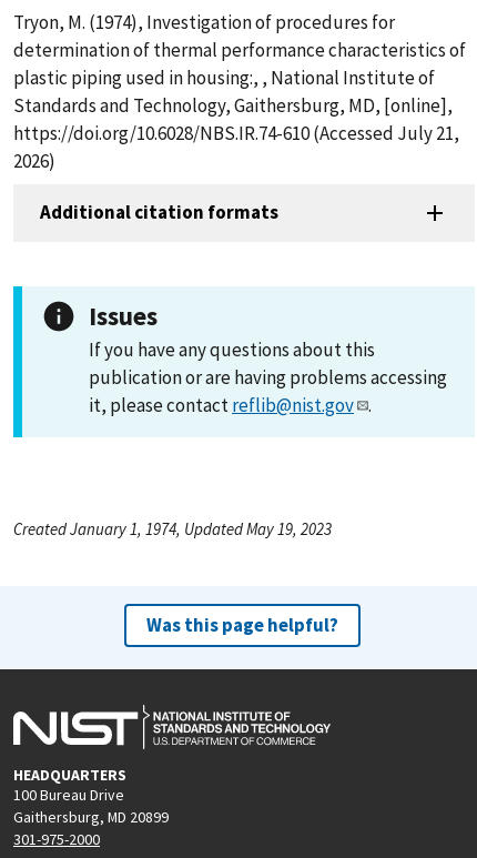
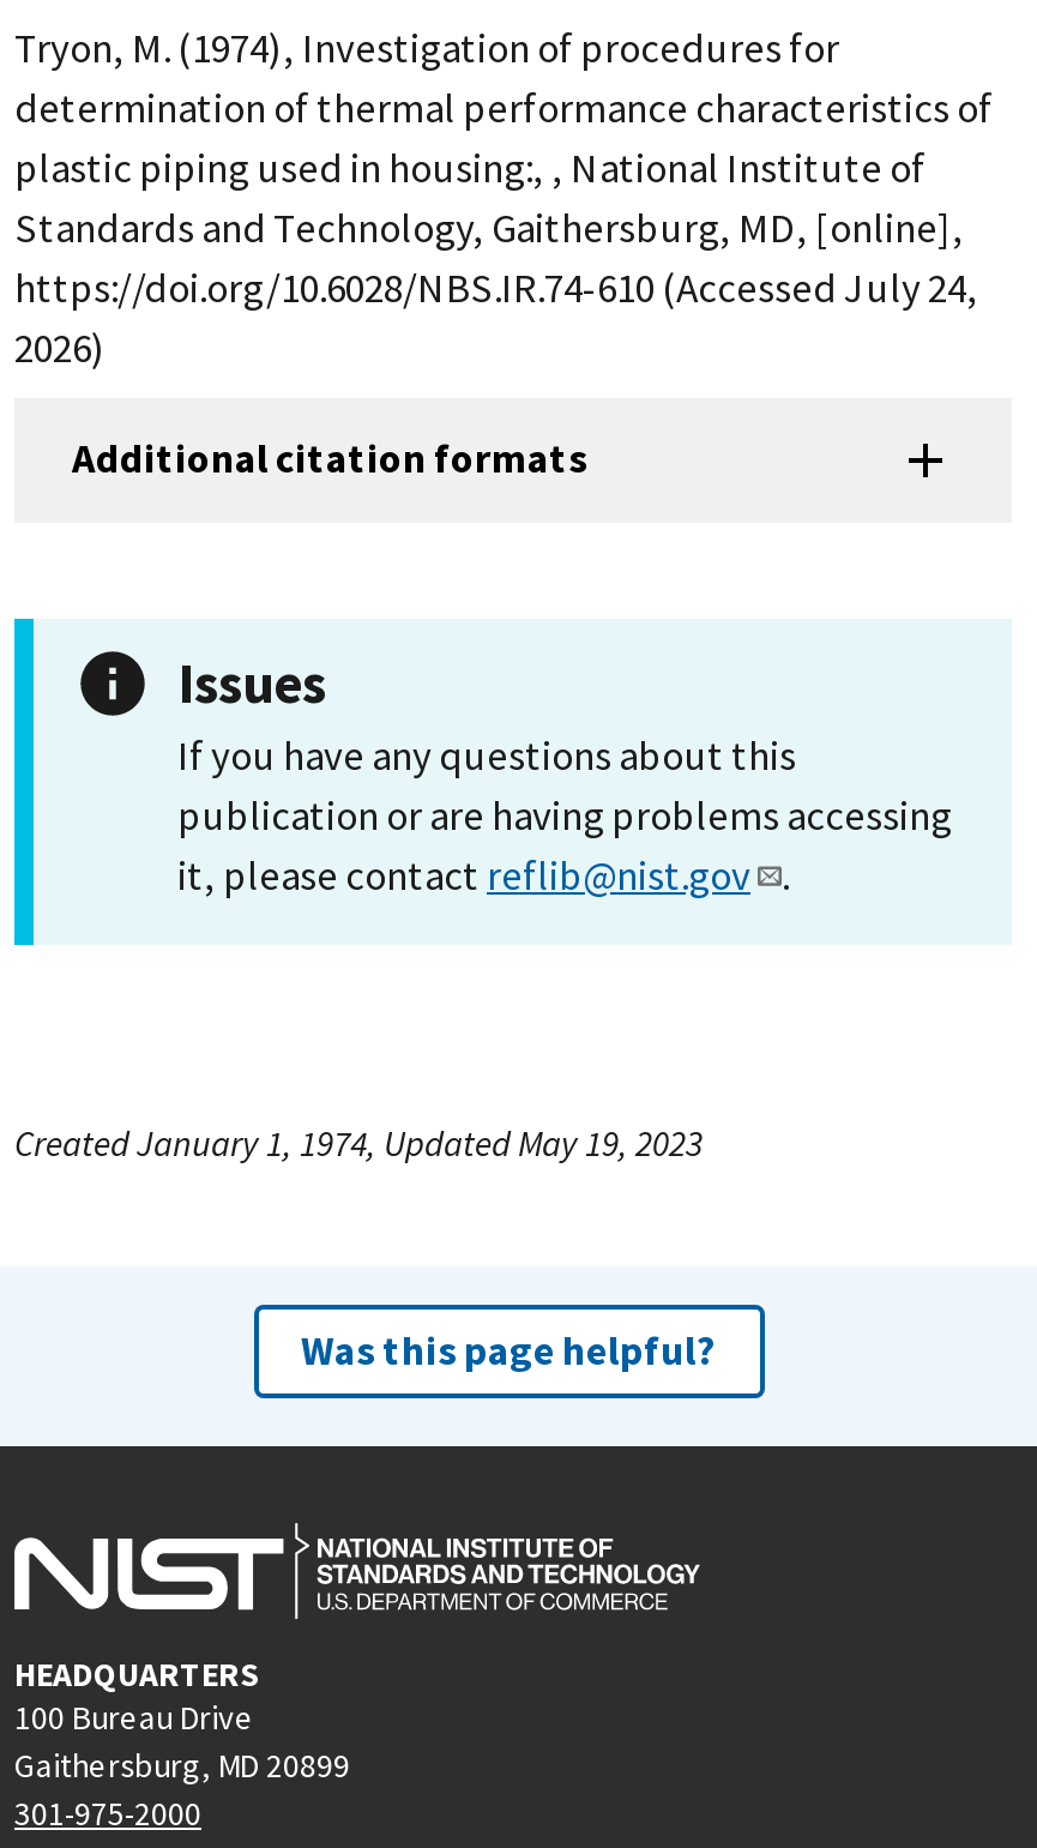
[13,121,459,145] https://doi.org/10.6028/NBS.IR.74-610 (Accessed July 21, -> [14,261,978,314] https://doi.org/10.6028/NBS.IR.74-610 (Accessed July 24,

